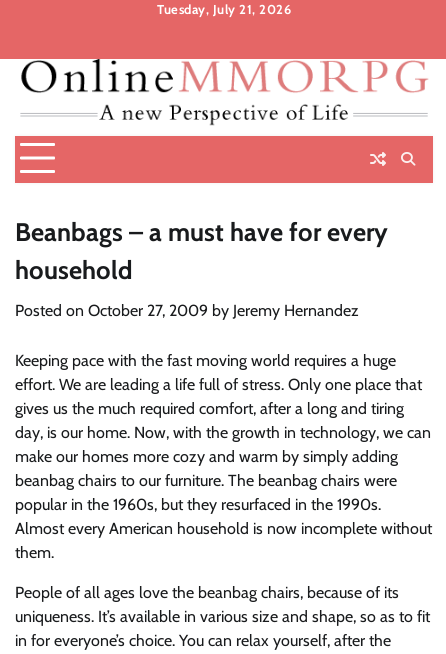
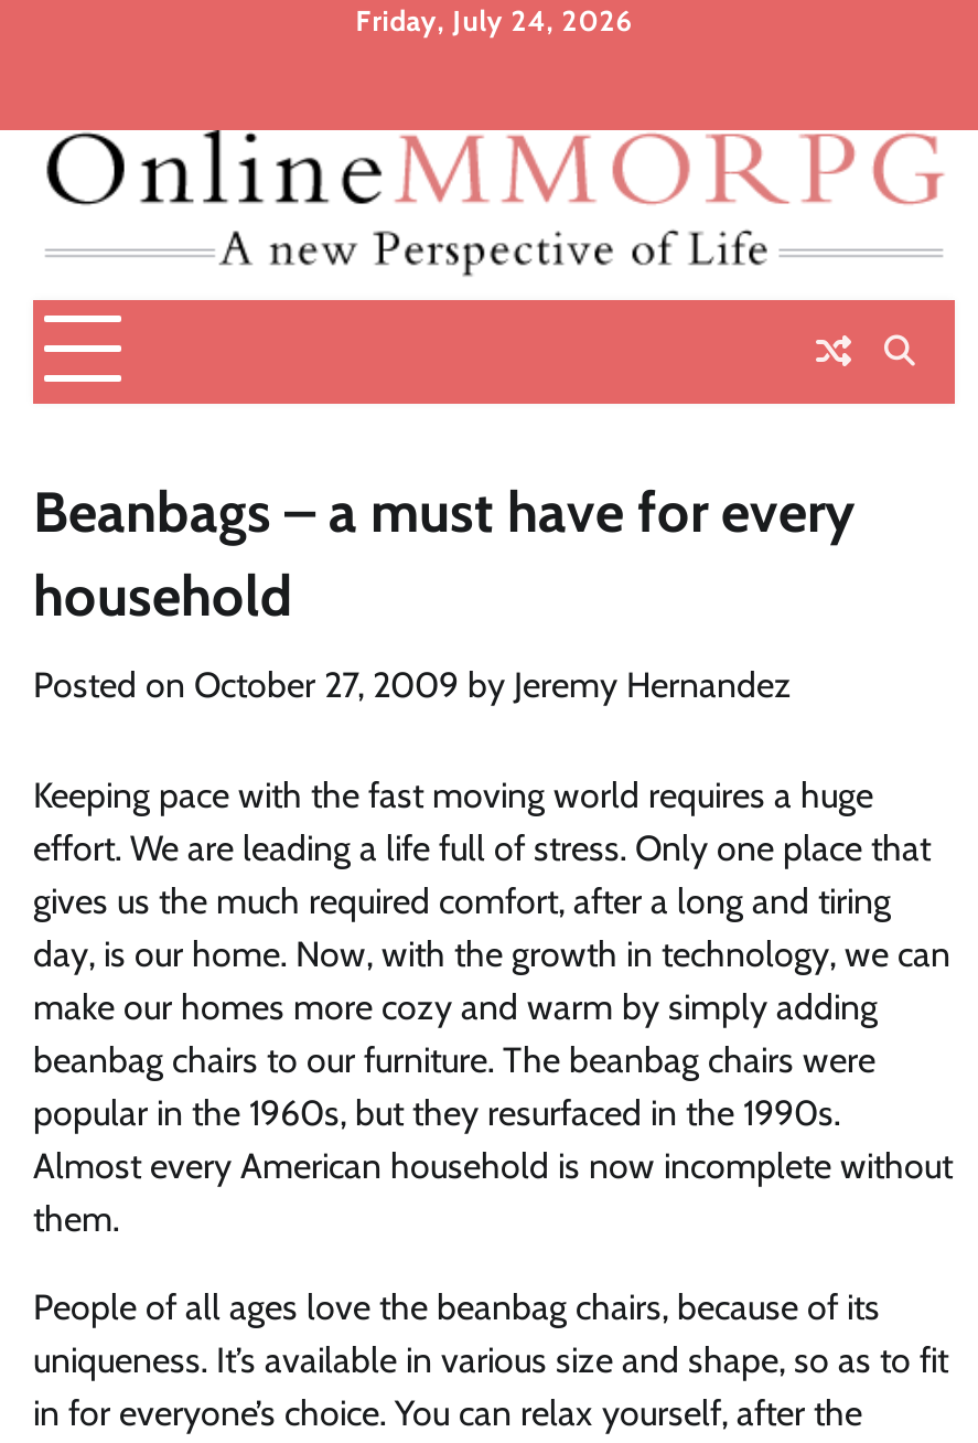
[157,2,291,17] Tuesday, July 21, 2026 -> [355,4,632,38] Friday, July 24, 2026

